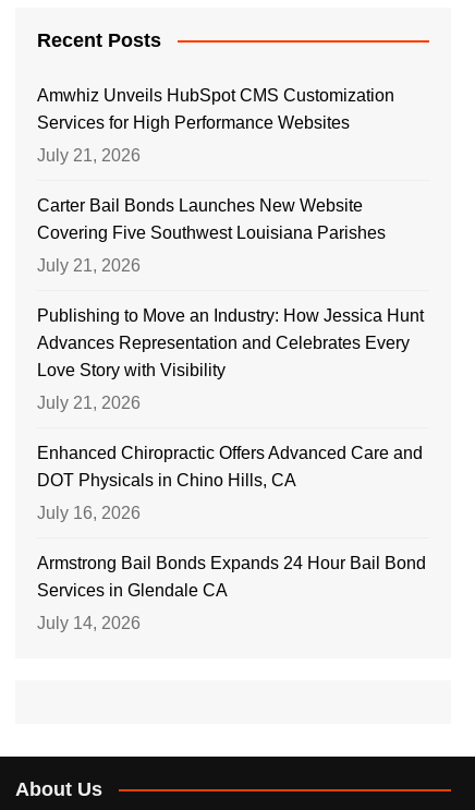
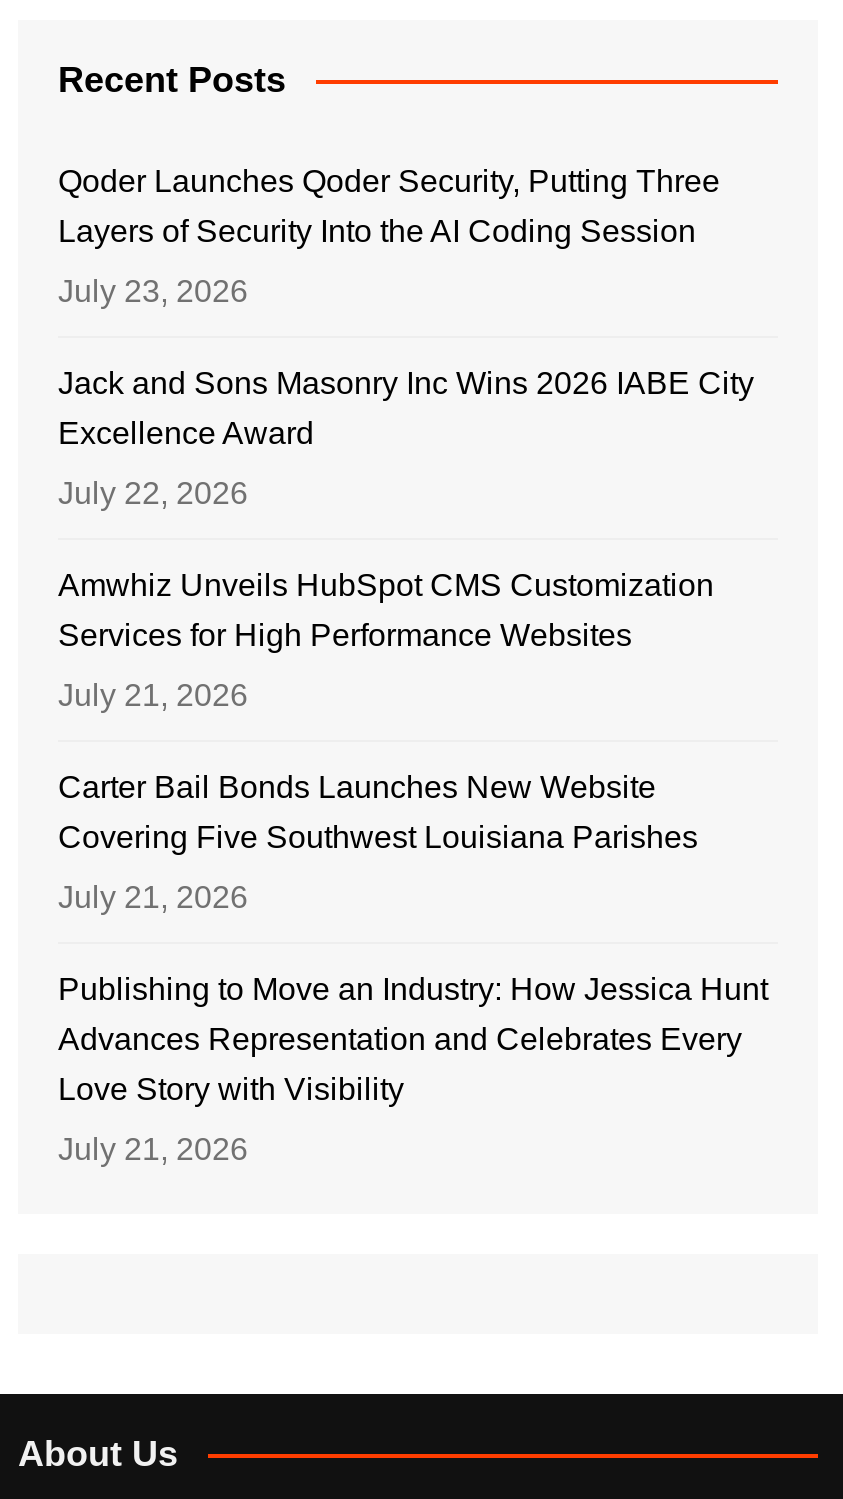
none -> [58,163,754,509] Qoder Launches Qoder Security, Putting Three | Layers of Security Into the AI Coding Session | July 23, 2026 | Jack and Sons Masonry Inc Wins 2026 IABE City | Excellence Award | July 22, 2026
moved [37,86,424,412] -> [58,567,768,1165]: Amwhiz Unveils HubSpot CMS Customization | Services for High Performance Websites | July 21, 2026 | ... | Love Story with Visibility | July 21, 2026
[37,443,426,632] Enhanced Chiropractic Offers Advanced Care and | DOT Physicals in Chino Hills, CA | July 16, 2026 | Armstrong Bail Bonds Expands 24 Hour Bail Bond | Services in Glendale CA | July 14, 2026 -> none

